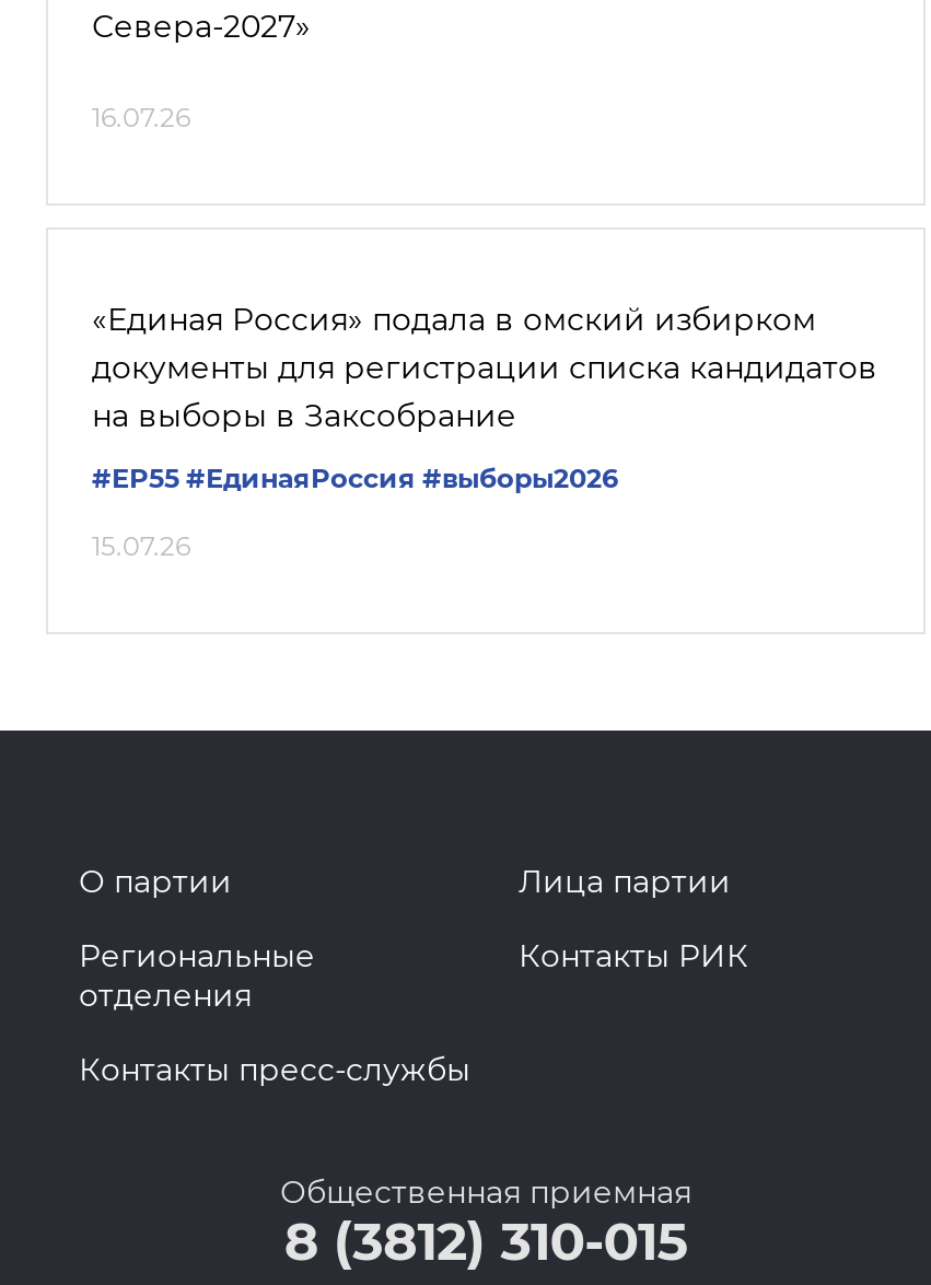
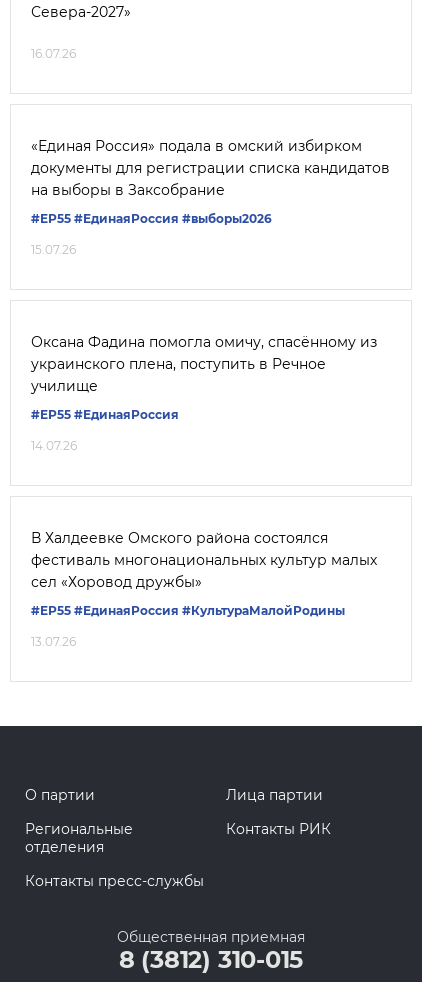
none -> [31,332,377,452] Оксана Фадина помогла омичу, спасённому из | украинского плена, поступить в Речное | училище | #ЕР55 #ЕдинаяРоссия | 14.07.26
none -> [31,528,377,648] В Халдеевке Омского района состоялся | фестиваль многонациональных культур малых | сел «Хоровод дружбы» | #ЕР55 #ЕдинаяРоссия #КультураМалойРодины | 13.07.26

